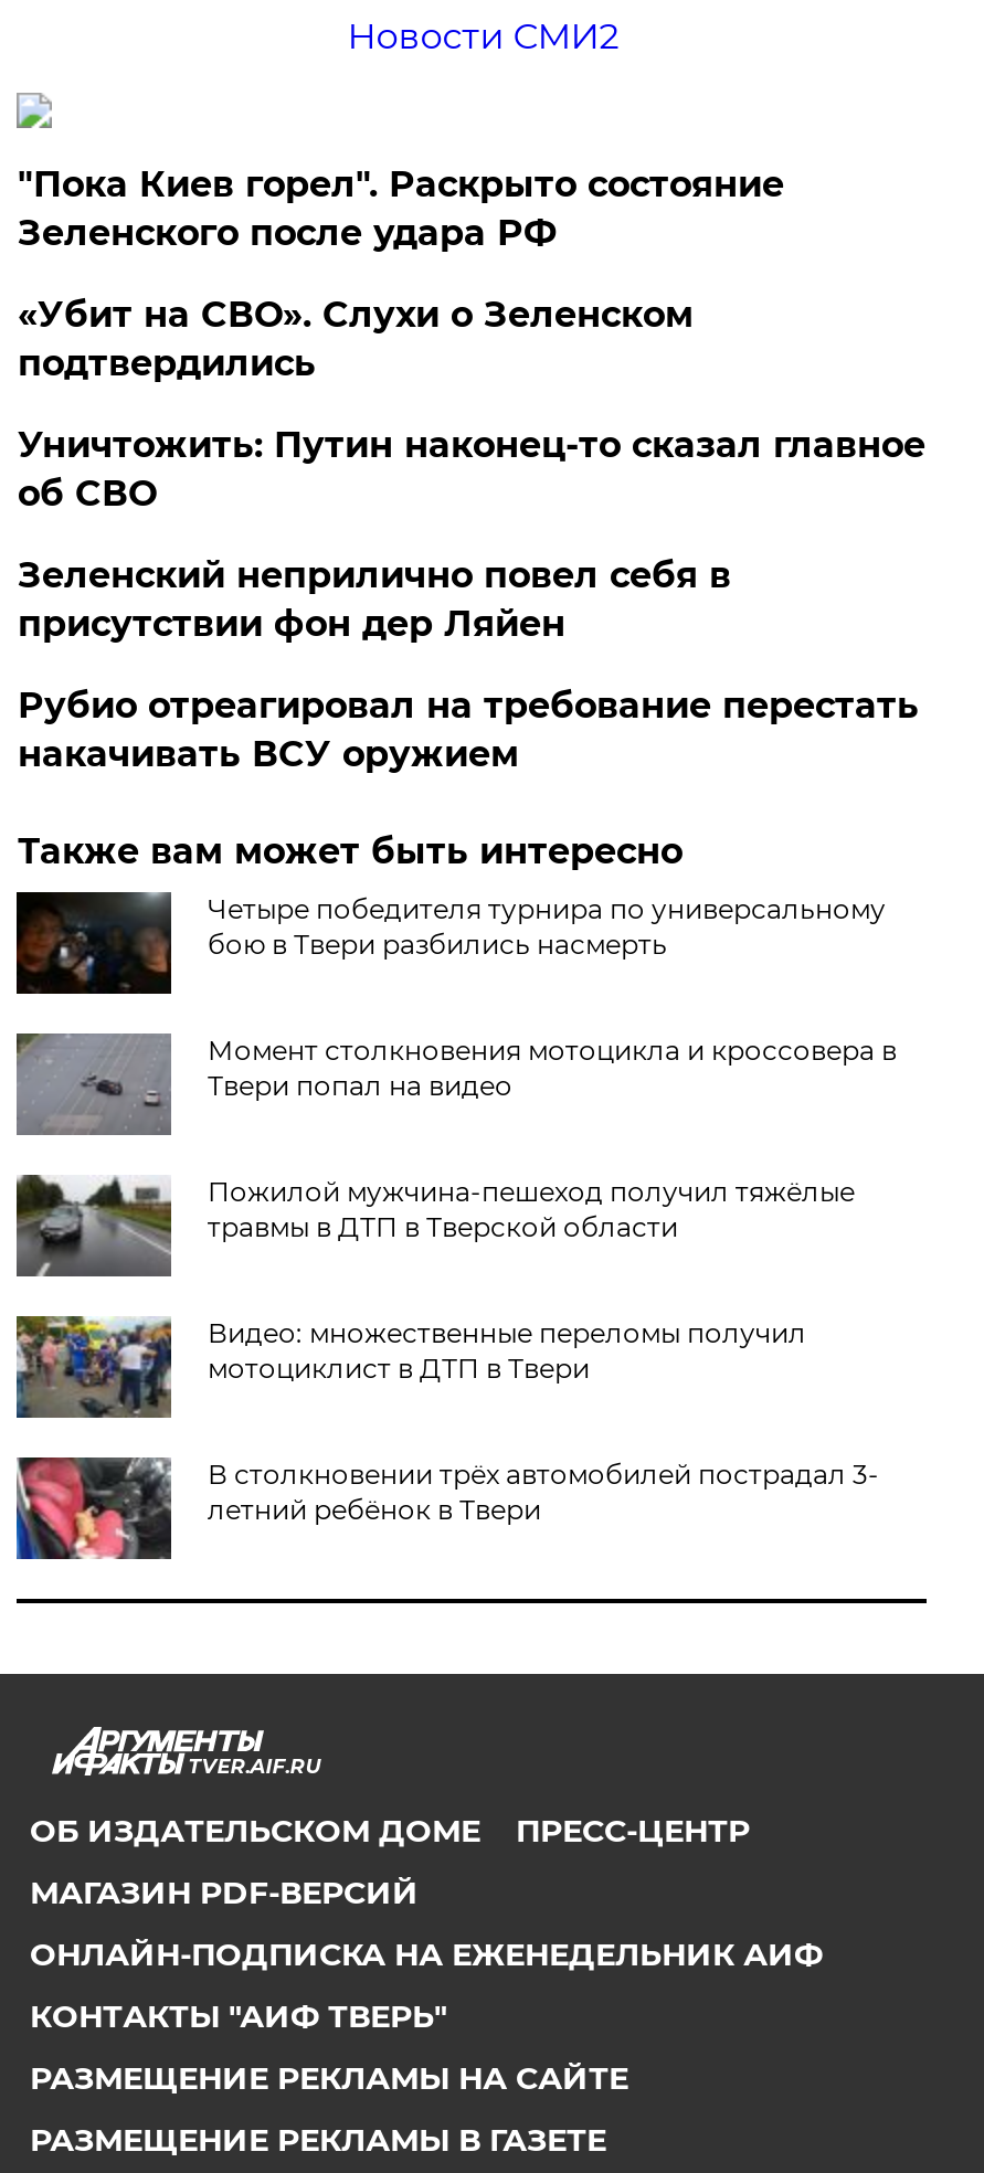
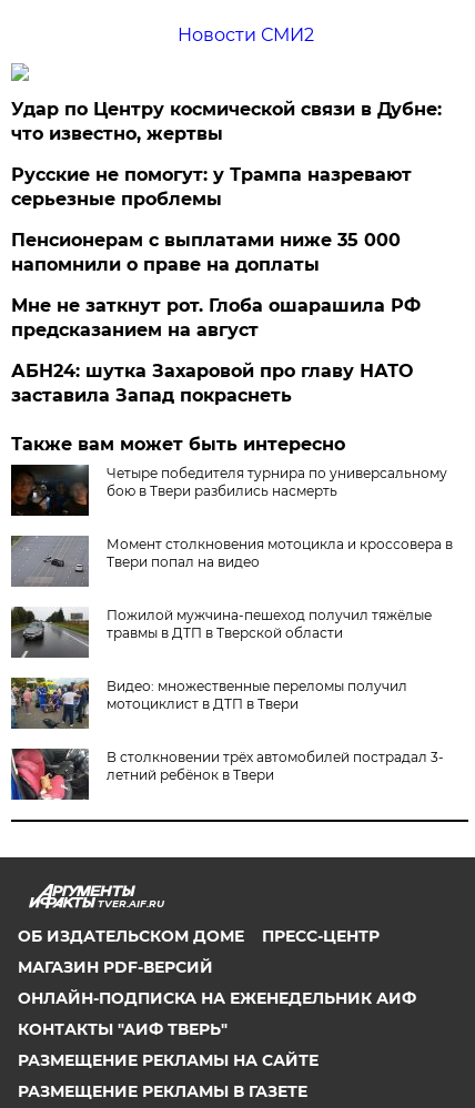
[17,163,784,254] "Пока Киев горел". Раскрыто состояние | Зеленского после удара РФ -> [12,99,442,144] Удар по Центру космической связи в Дубне: | что известно, жертвы
[17,294,693,384] «Убит на СВО». Слухи о Зеленском | подтвердились -> [12,164,412,210] Русские не помогут: у Трампа назревают | серьезные проблемы
[17,424,925,515] Уничтожить: Путин наконец-то сказал главное | об СВО -> [12,230,401,275] Пенсионерам с выплатами ниже 35 000 | напомнили о праве на доплаты
[17,554,731,645] Зеленский неприлично повел cебя в | присутствии фон дер Ляйен -> [12,295,421,340] Мне не заткнут рот. Глоба ошарашила РФ | предсказанием на август
[17,685,919,775] Рубио отреагировал на требование перестать | накачивать ВСУ оружием -> [12,360,413,406] АБН24: шутка Захаровой про главу НАТО | заставила Запад покраснеть

